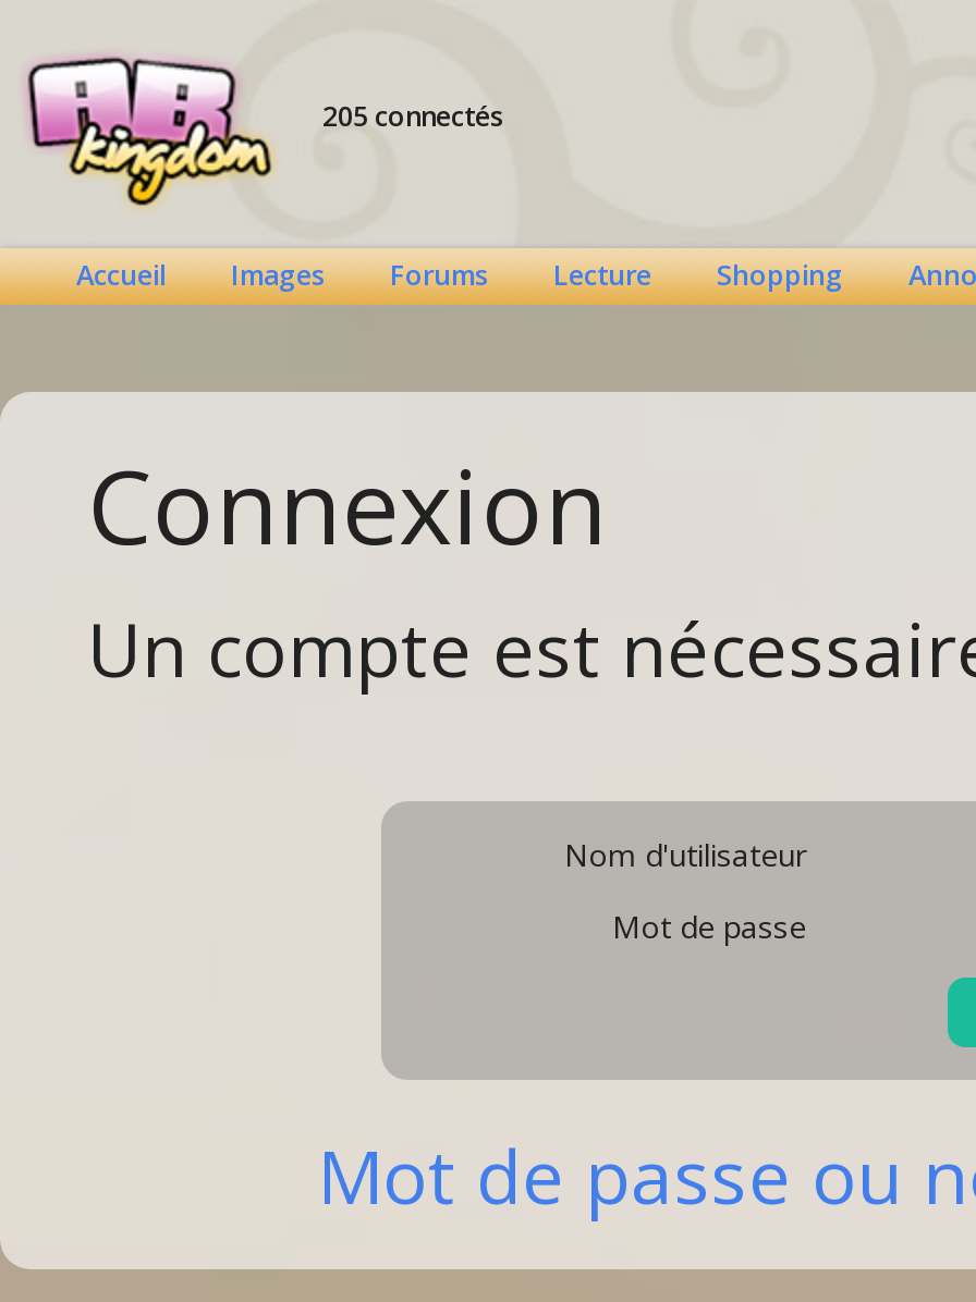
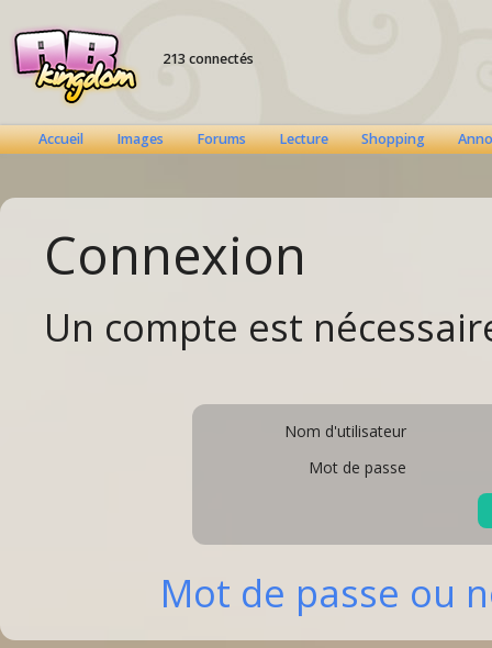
[322,98,503,135] 205 connectés -> [163,49,254,68] 213 connectés

